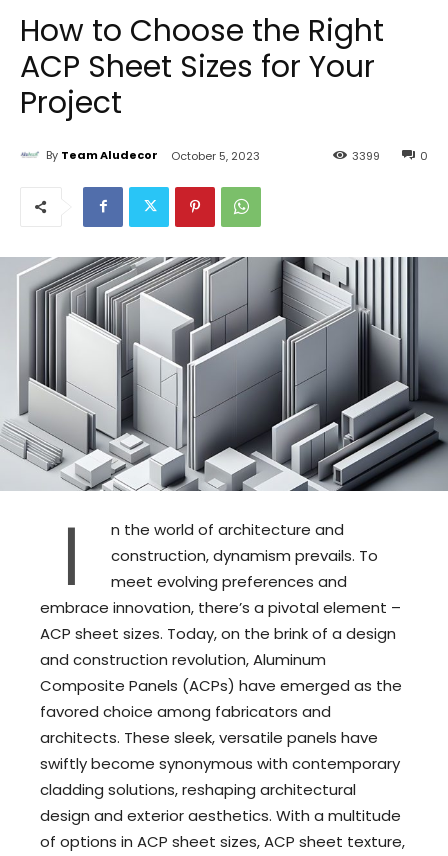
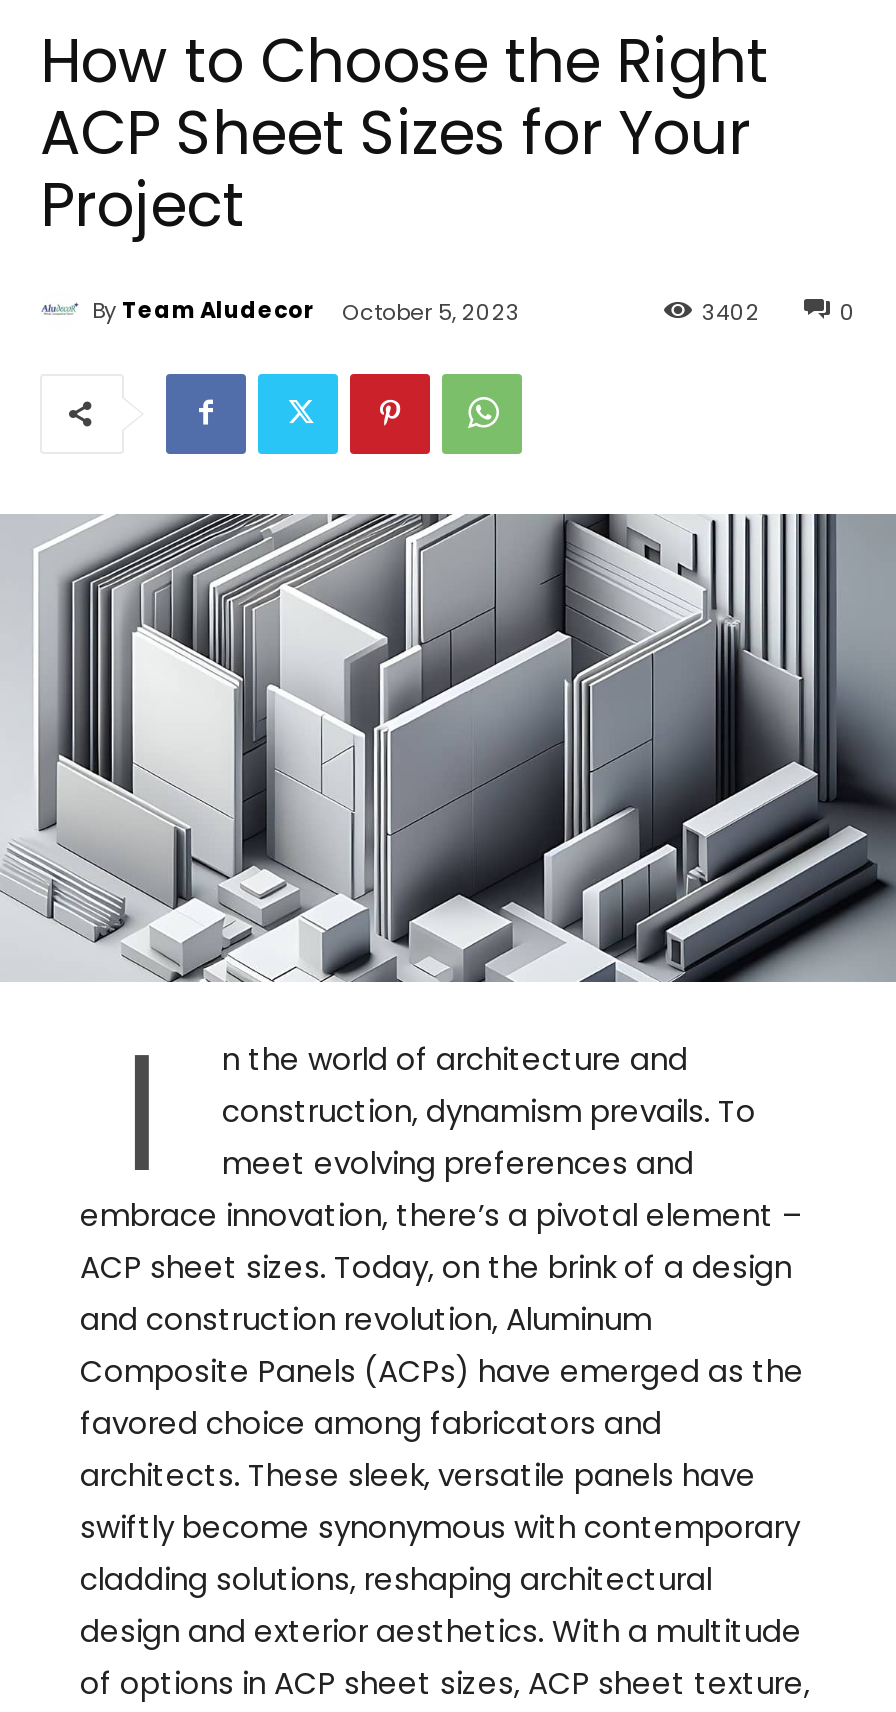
[352,148,380,164] 3399 -> [702,296,760,328] 3402

